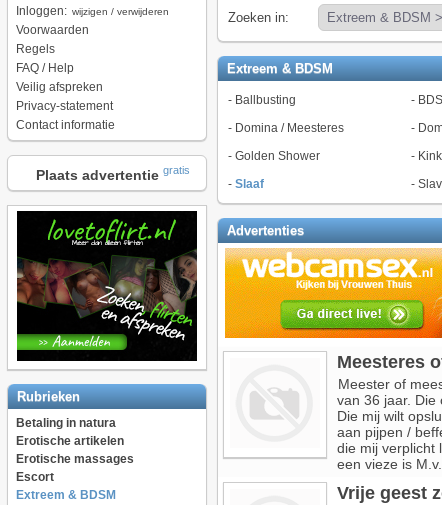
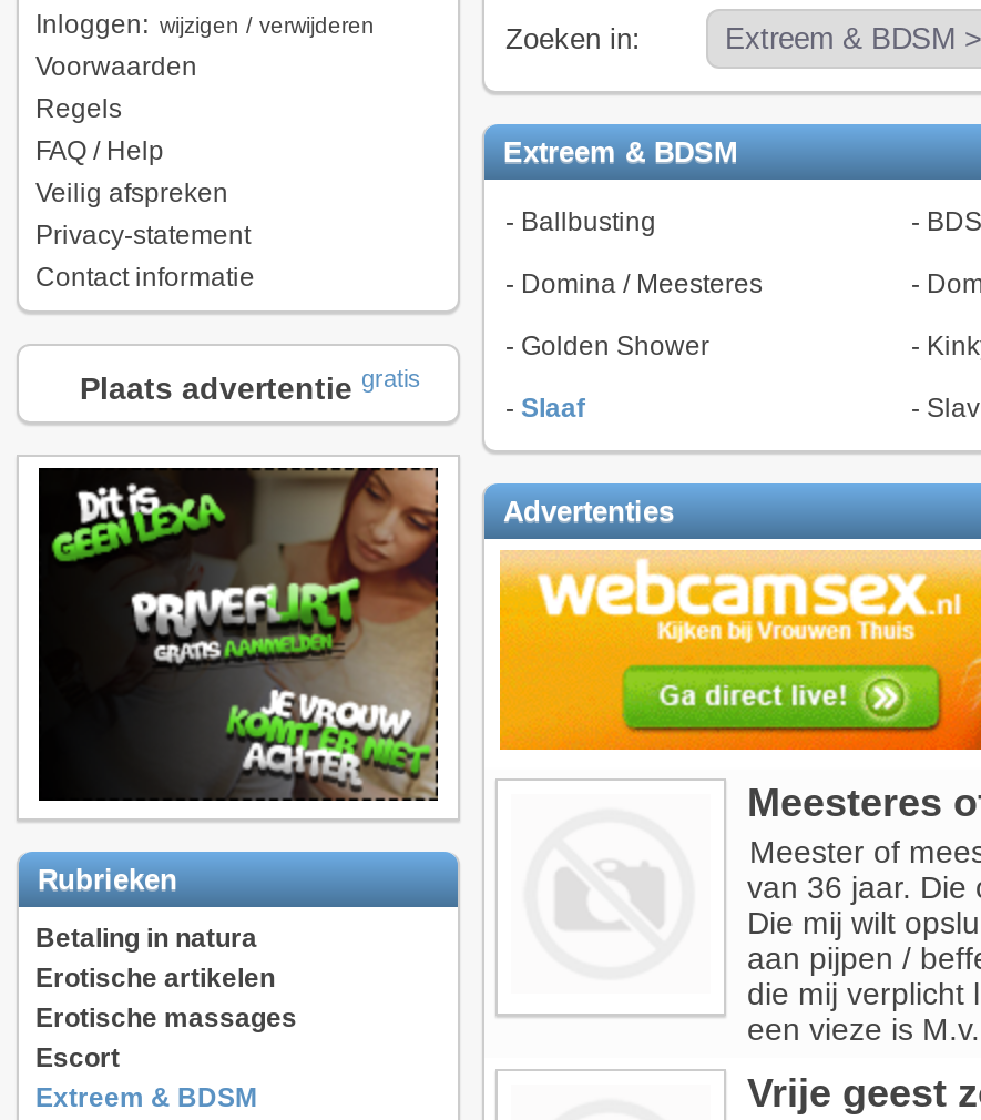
[16,211,197,361] [image] -> [37,466,440,803] [image]

